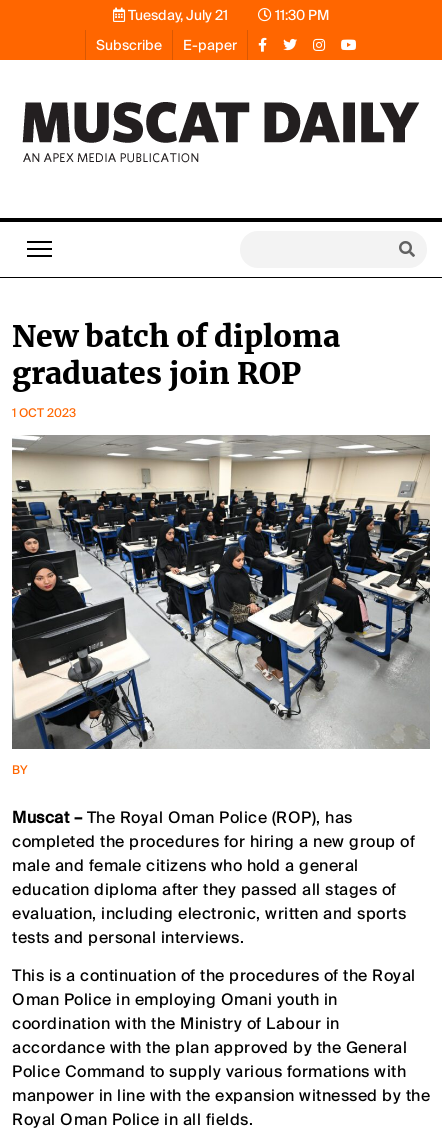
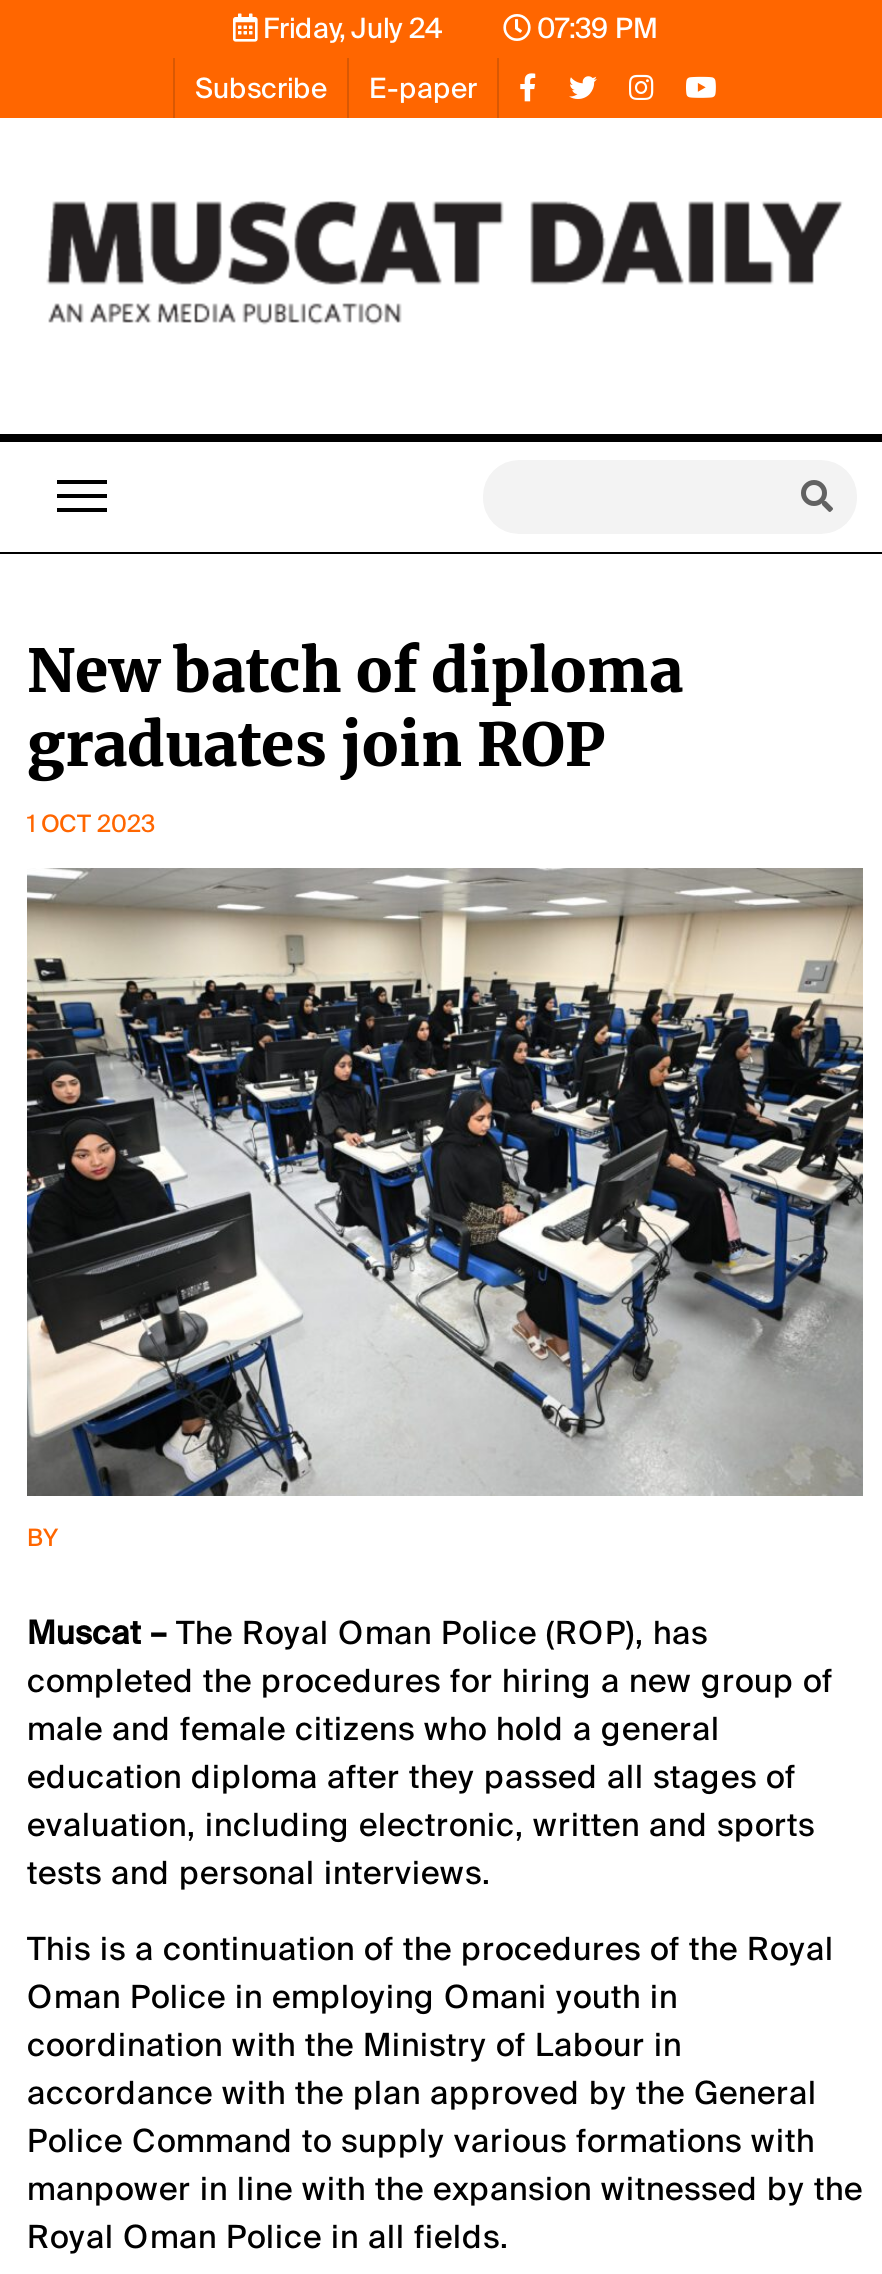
[125,6,228,24] Tuesday, July 21 -> [257,10,443,46] Friday, July 24
[272,6,329,24] 11:30 PM -> [531,10,657,46] 07:39 PM

